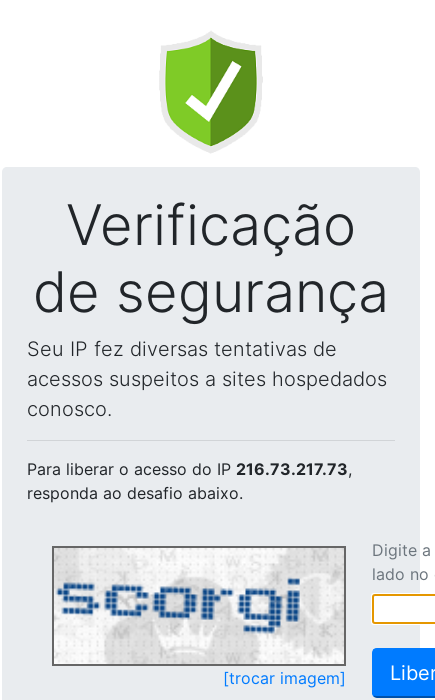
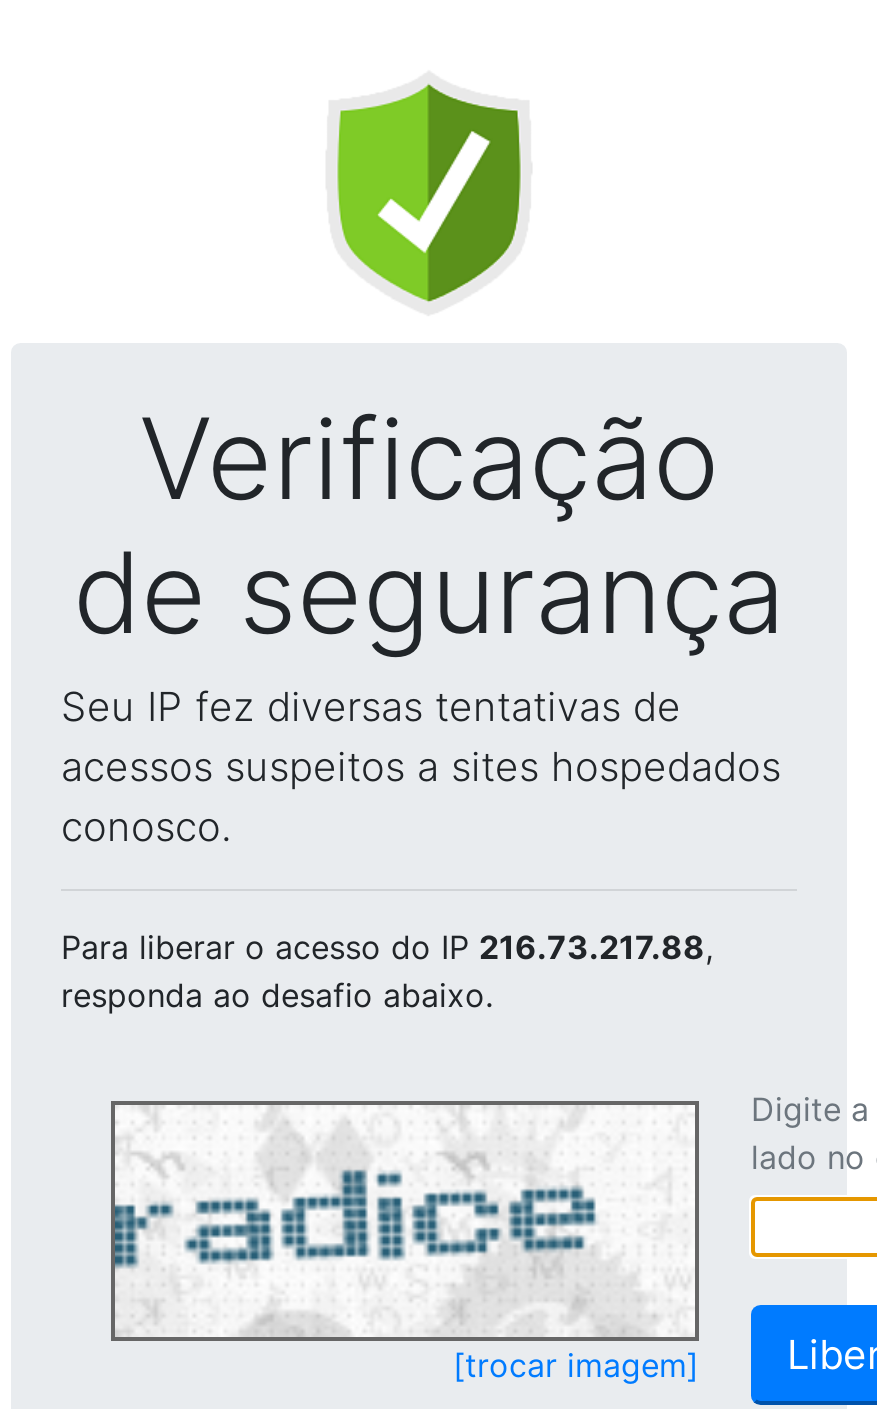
[27,459,352,479] Para liberar o acesso do IP 216.73.217.73, -> [61,927,713,967] Para liberar o acesso do IP 216.73.217.88,
[54,551,340,662] [image] -> [113,1109,691,1333] [image]

